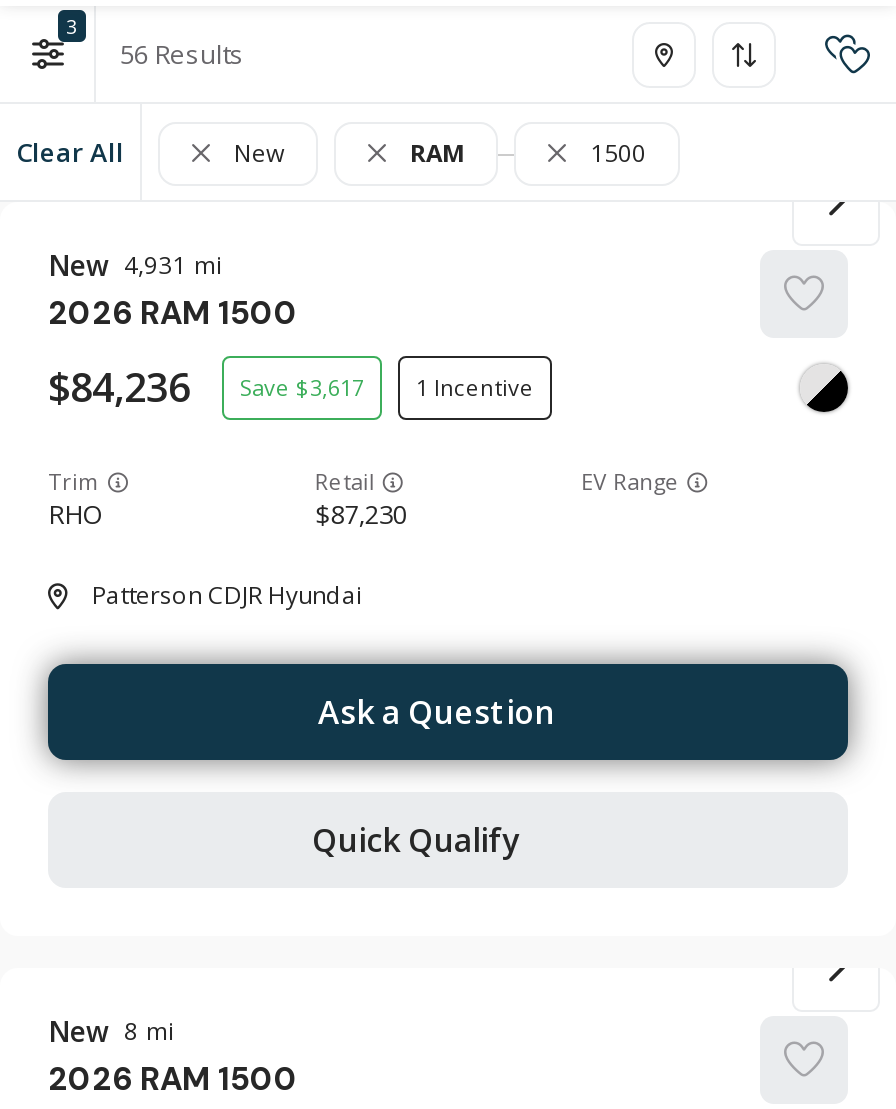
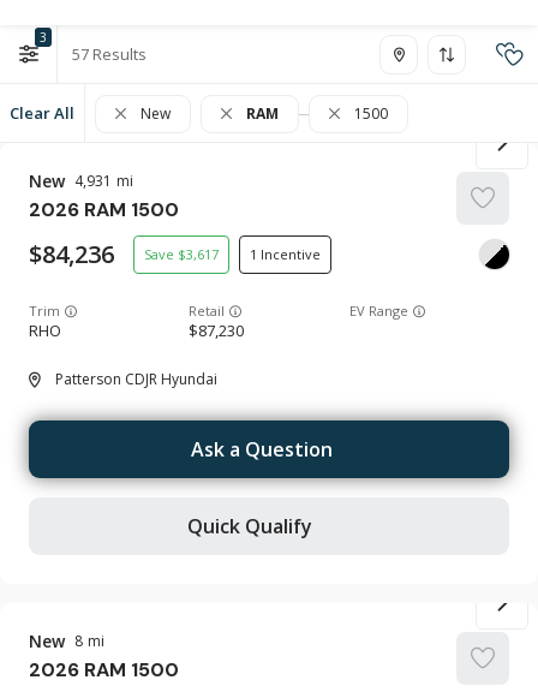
[120,36,148,72] 56 -> [72,43,89,65] 57

